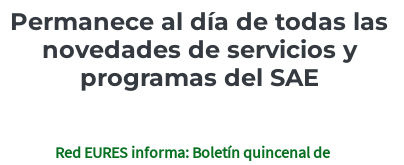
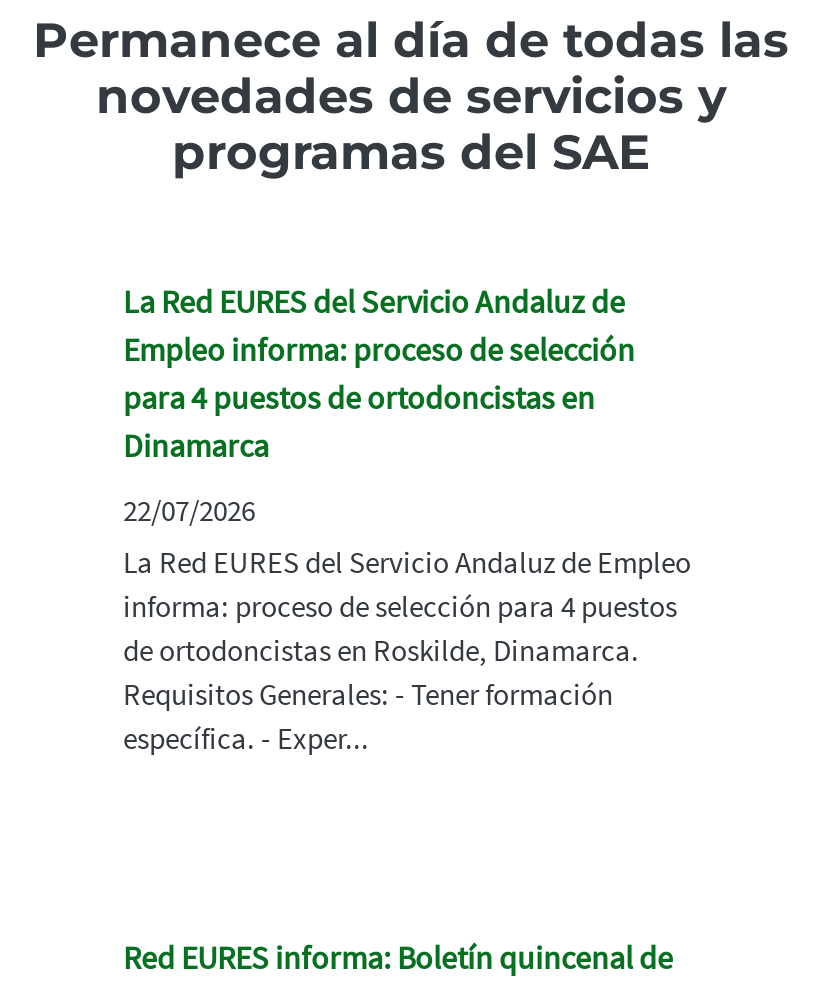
none -> [123,280,691,756] La Red EURES del Servicio Andaluz de | Empleo informa: proceso de selección | para 4 puestos de ortodoncistas en | Dinamarca | 22/07/2026 | La Red EURES del Servicio Andaluz de Empleo | informa: proceso de selección para 4 puestos | de ortodoncistas en Roskilde, Dinamarca. | Requisitos Generales: - Tener formación | específica. - Exper...

